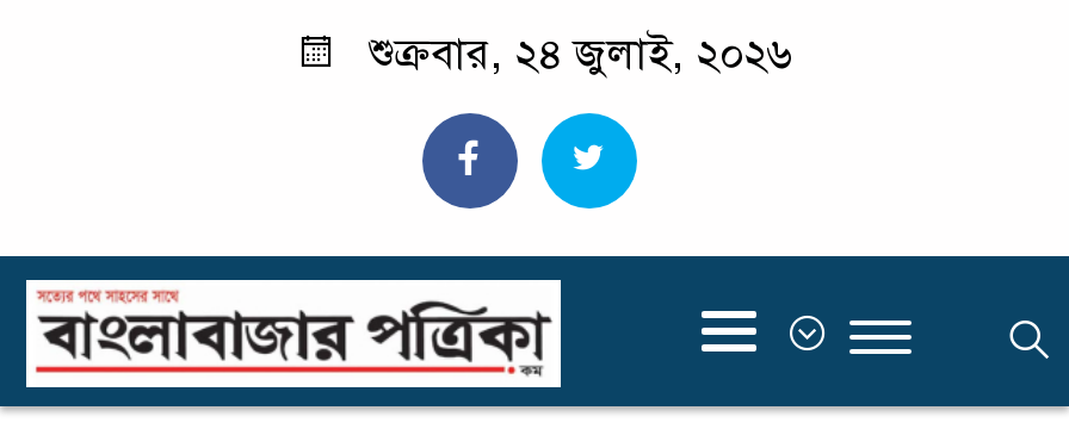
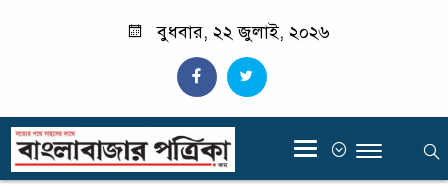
[357,27,793,80] শুক্রবার, ২৪ জুলাই, ২০২৬ -> [152,21,330,43] বুধবার, ২২ জুলাই, ২০২৬

